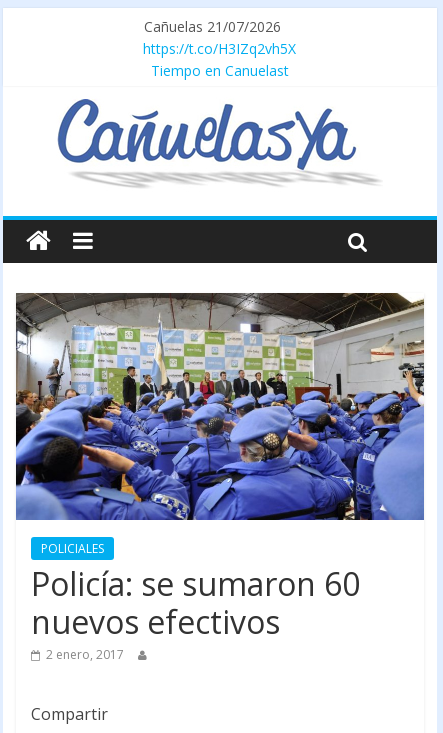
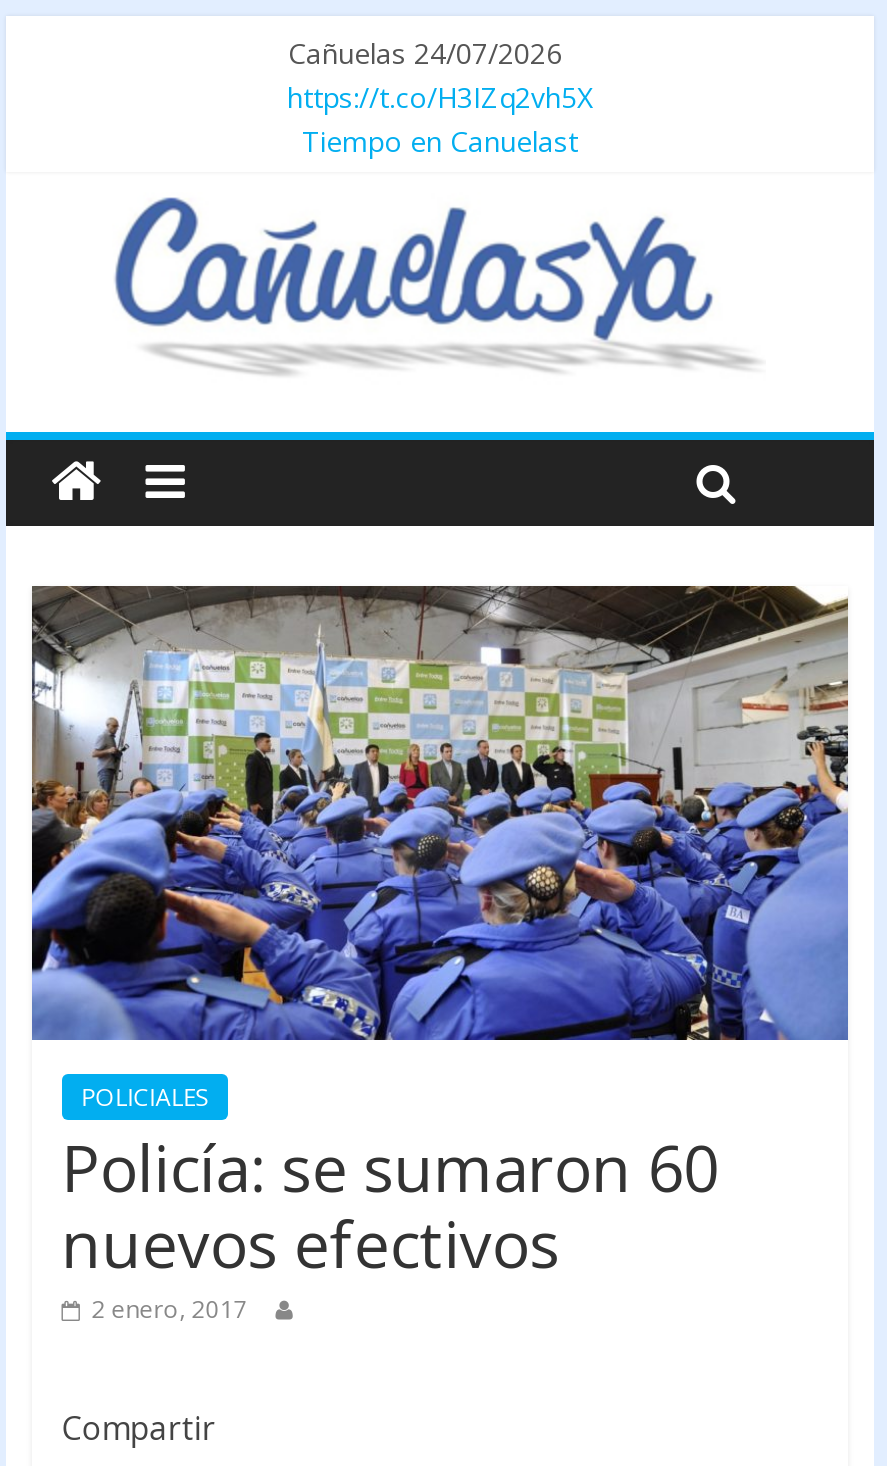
[144,17,281,36] Cañuelas 21/07/2026 -> [288,34,562,72] Cañuelas 24/07/2026

